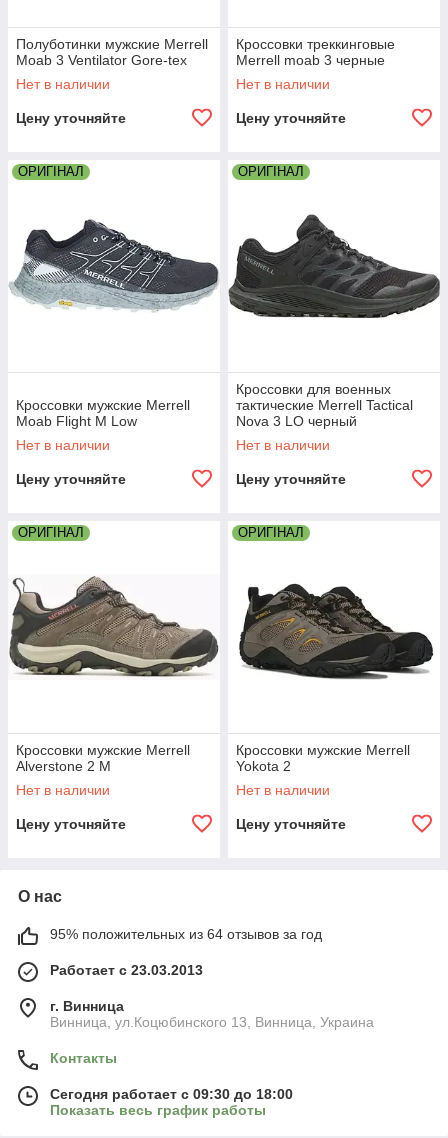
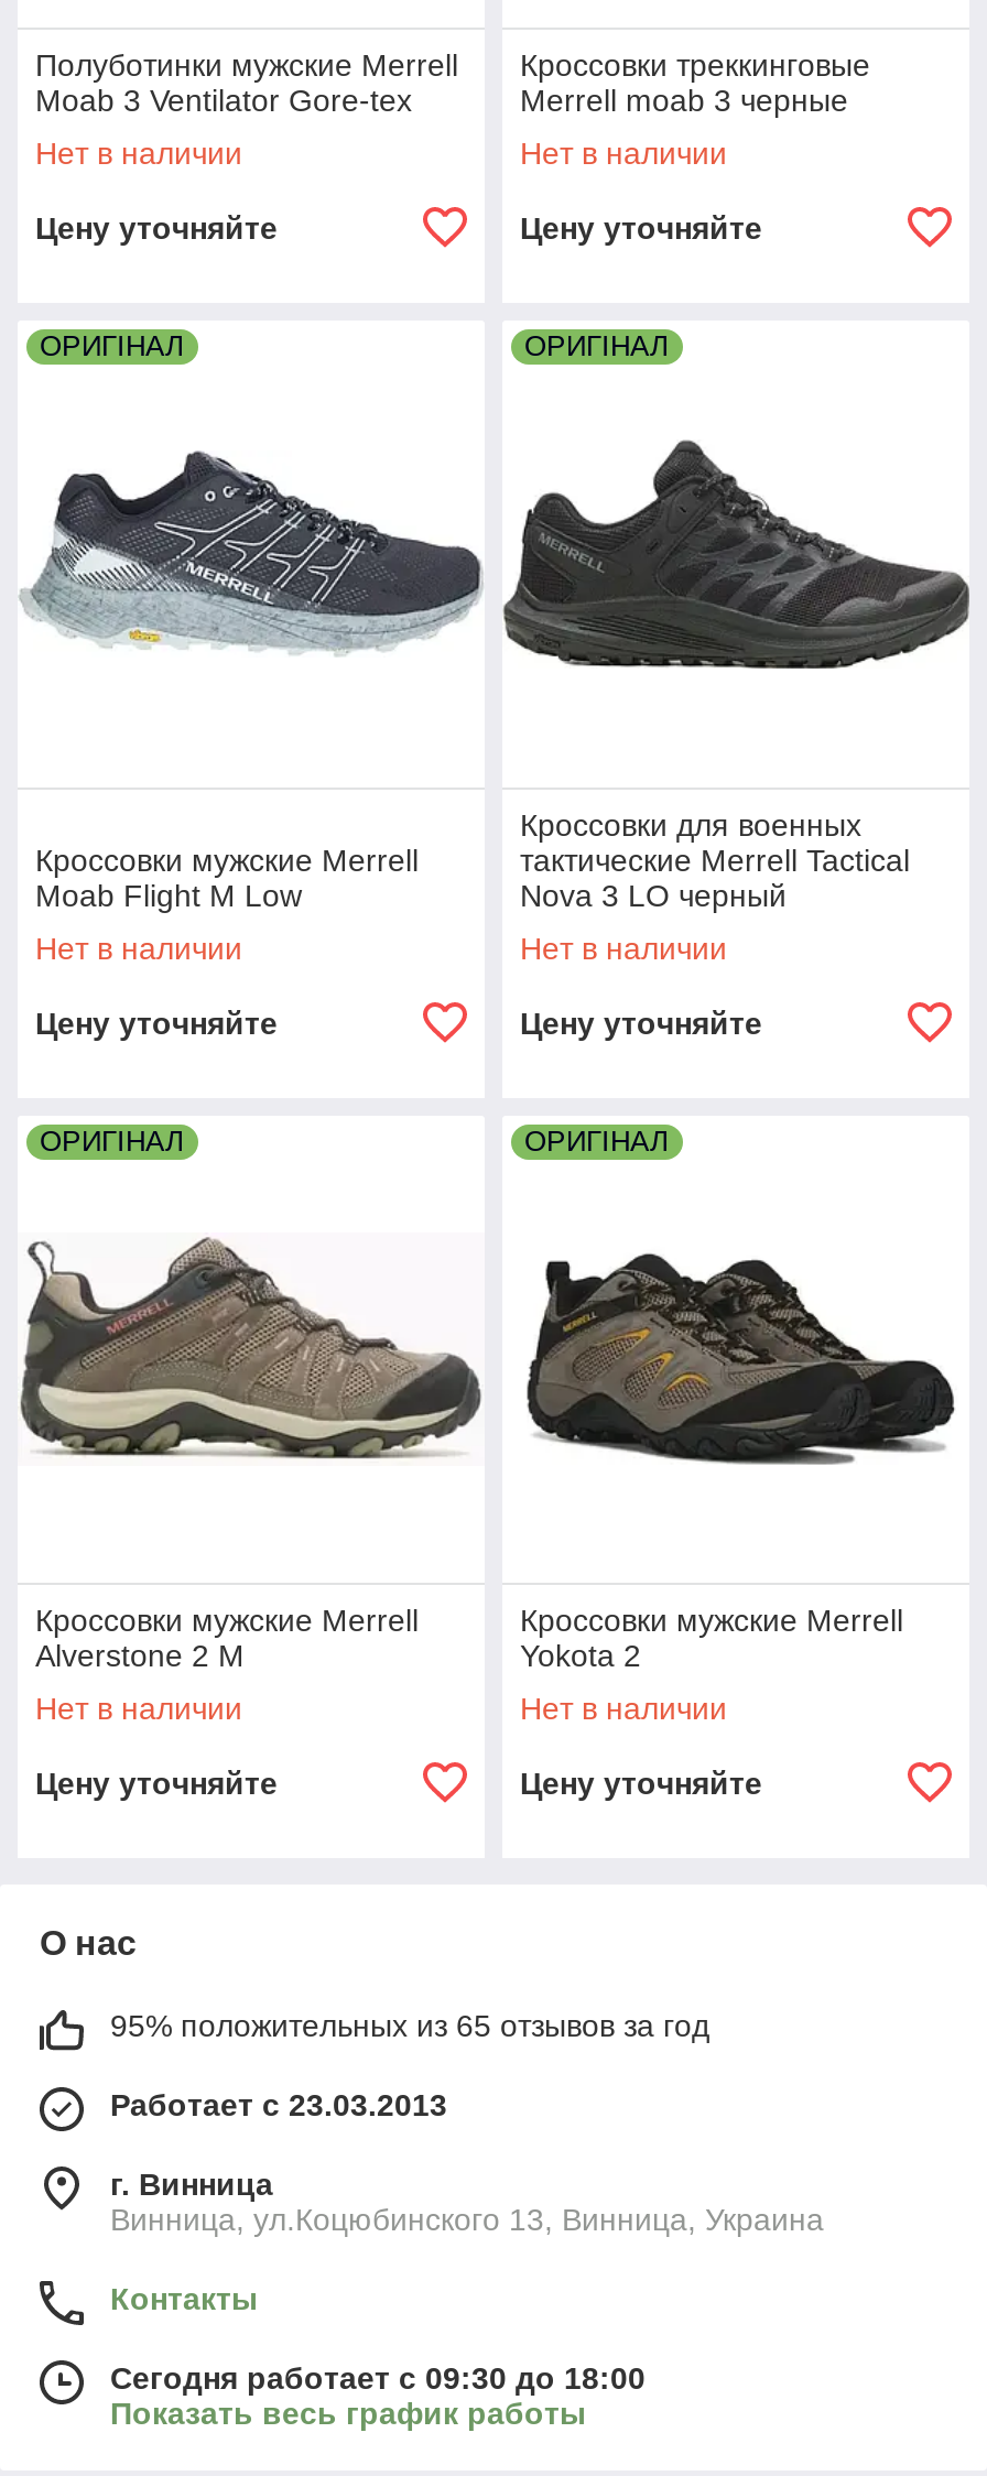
[50,926,322,942] 95% положительных из 64 отзывов за год -> [110,2008,709,2043] 95% положительных из 65 отзывов за год

